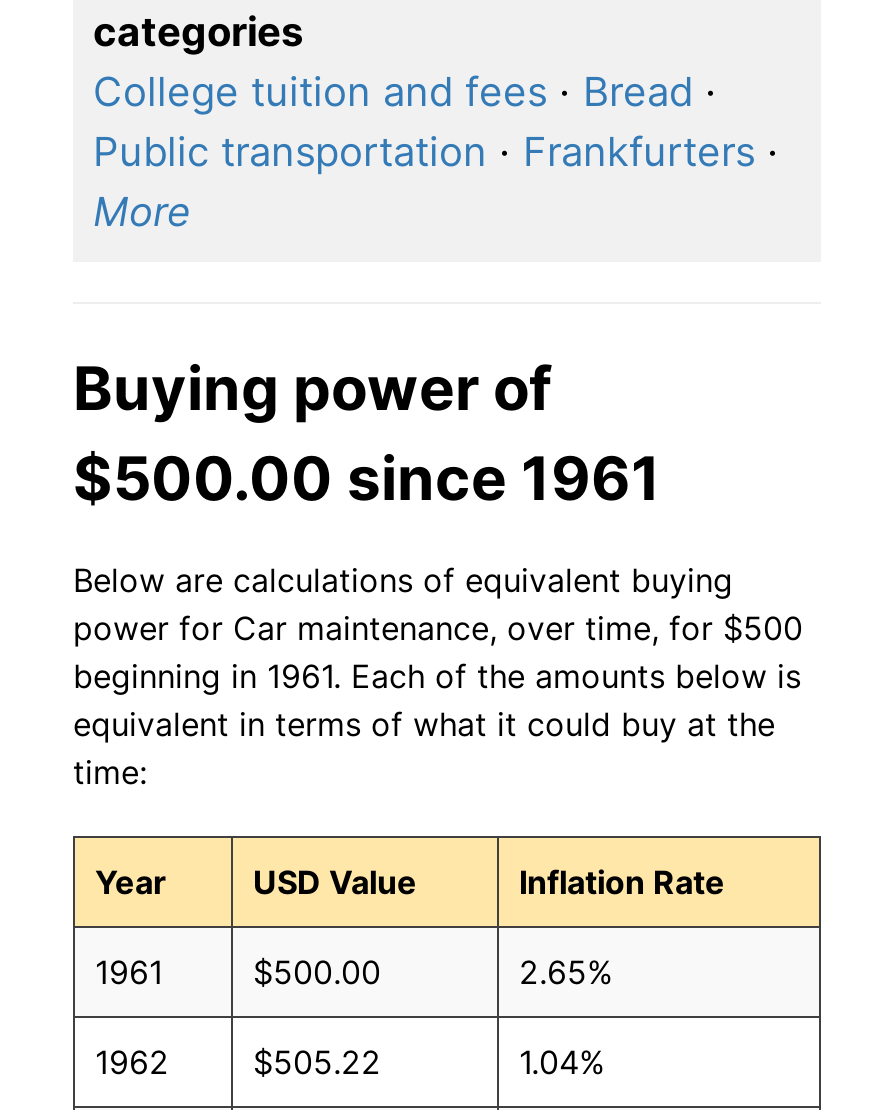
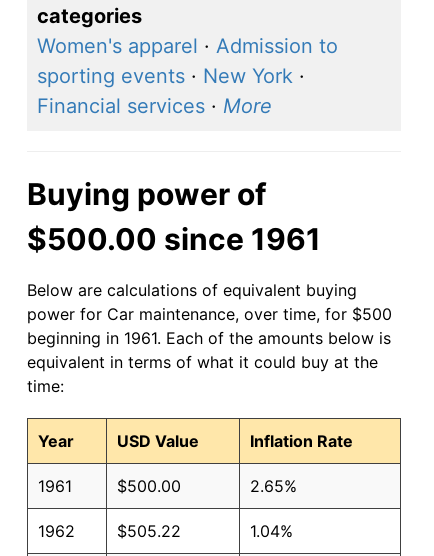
[93,68,779,236] College tuition and fees · Bread · | Public transportation · Frankfurters · | More -> [37,34,338,118] Women's apparel · Admission to | sporting events · New York · | Financial services · More

